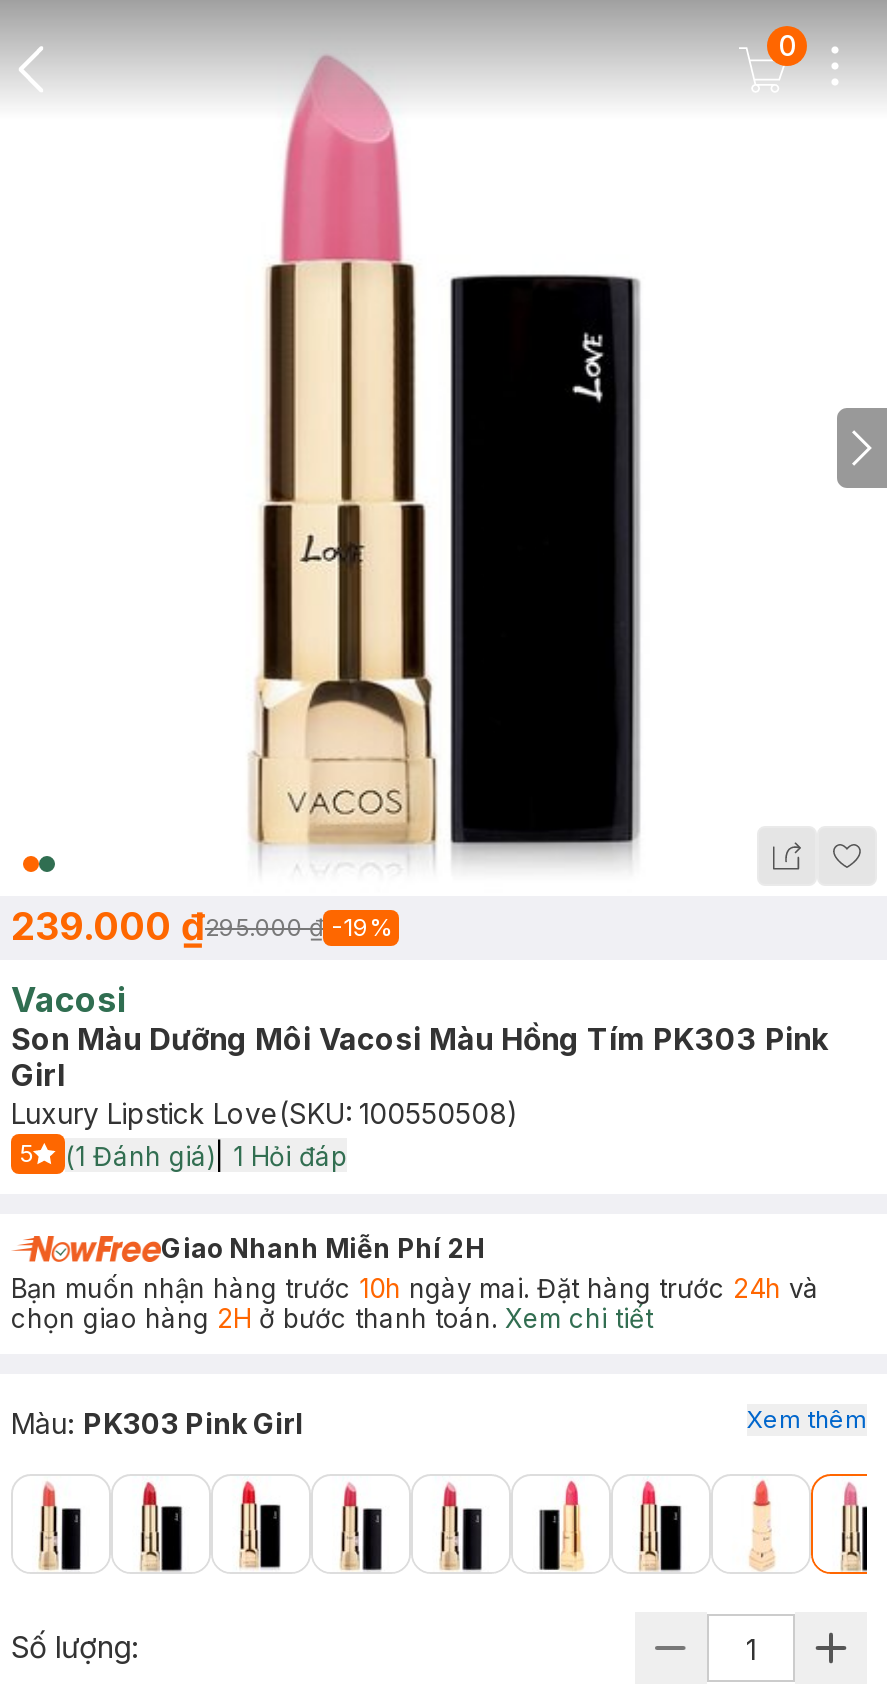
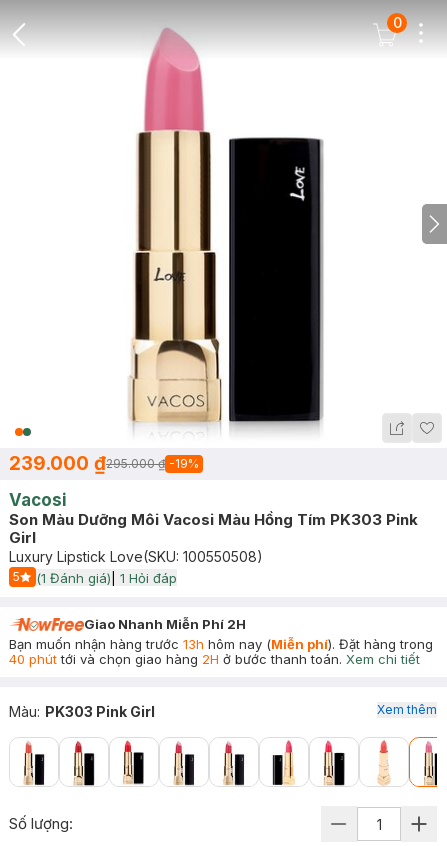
[11,1272,819,1334] Bạn muốn nhận hàng trước 10h ngày mai. Đặt hàng trước 24h và | chọn giao hàng 2H ở bước thanh toán. Xem chi tiết -> [9,636,433,667] Bạn muốn nhận hàng trước 13h hôm nay (Miễn phí). Đặt hàng trong | 40 phút tới và chọn giao hàng 2H ở bước thanh toán. Xem chi tiết

